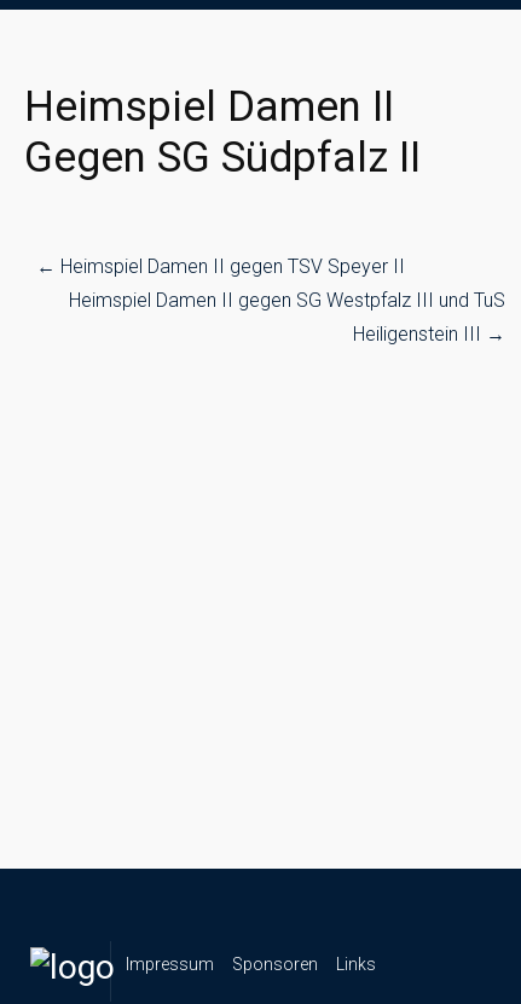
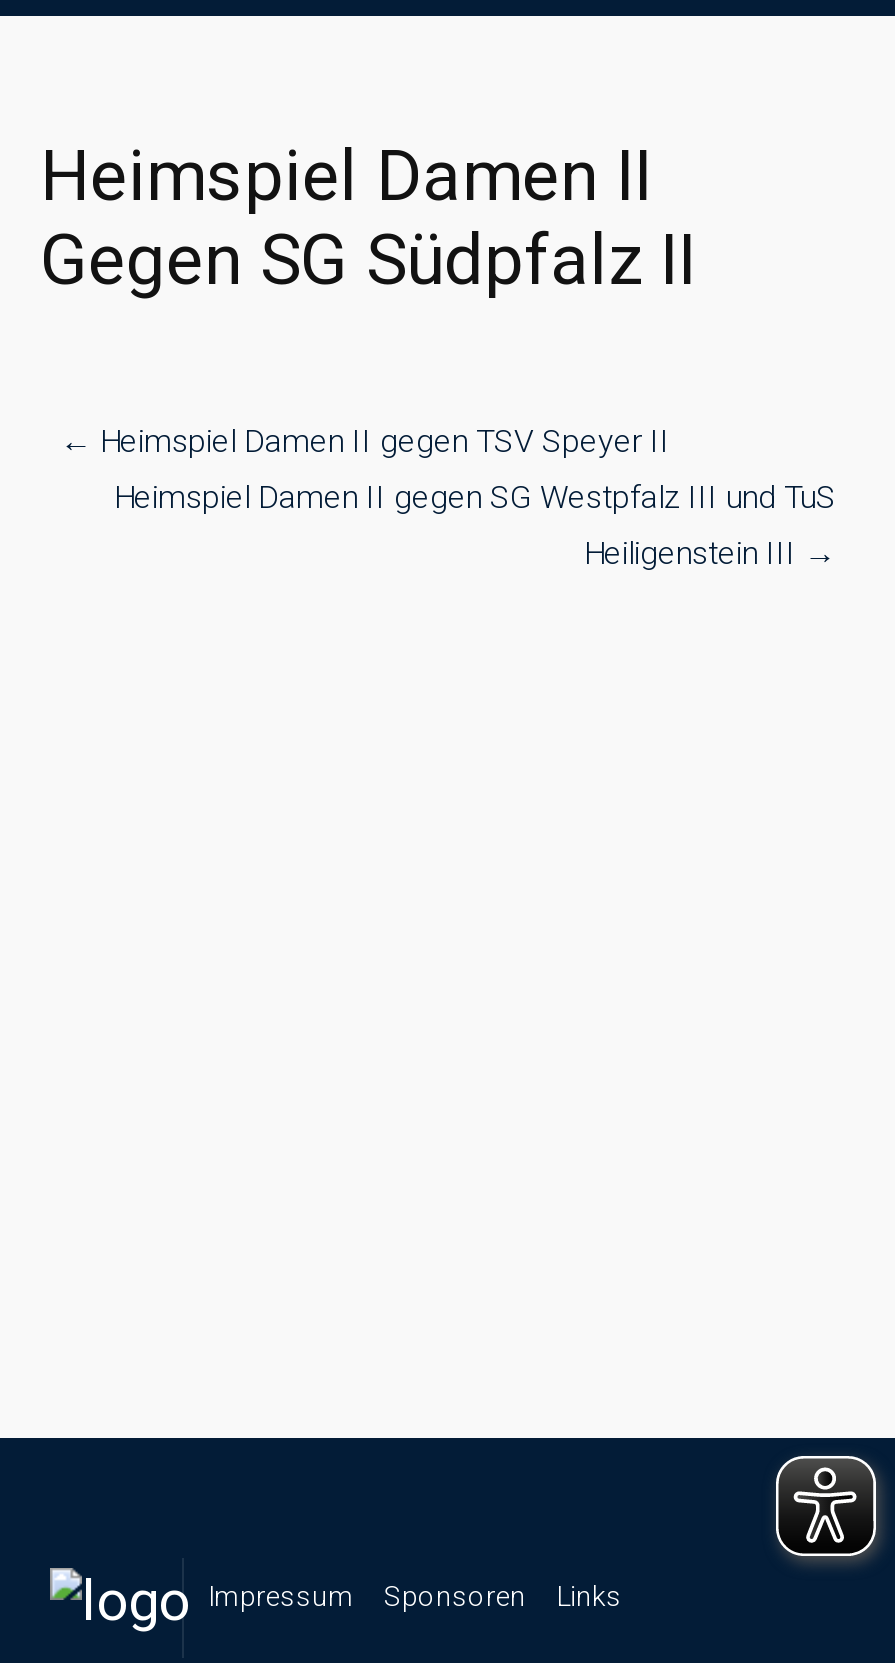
none -> [774,1454,882,1564] [image]

